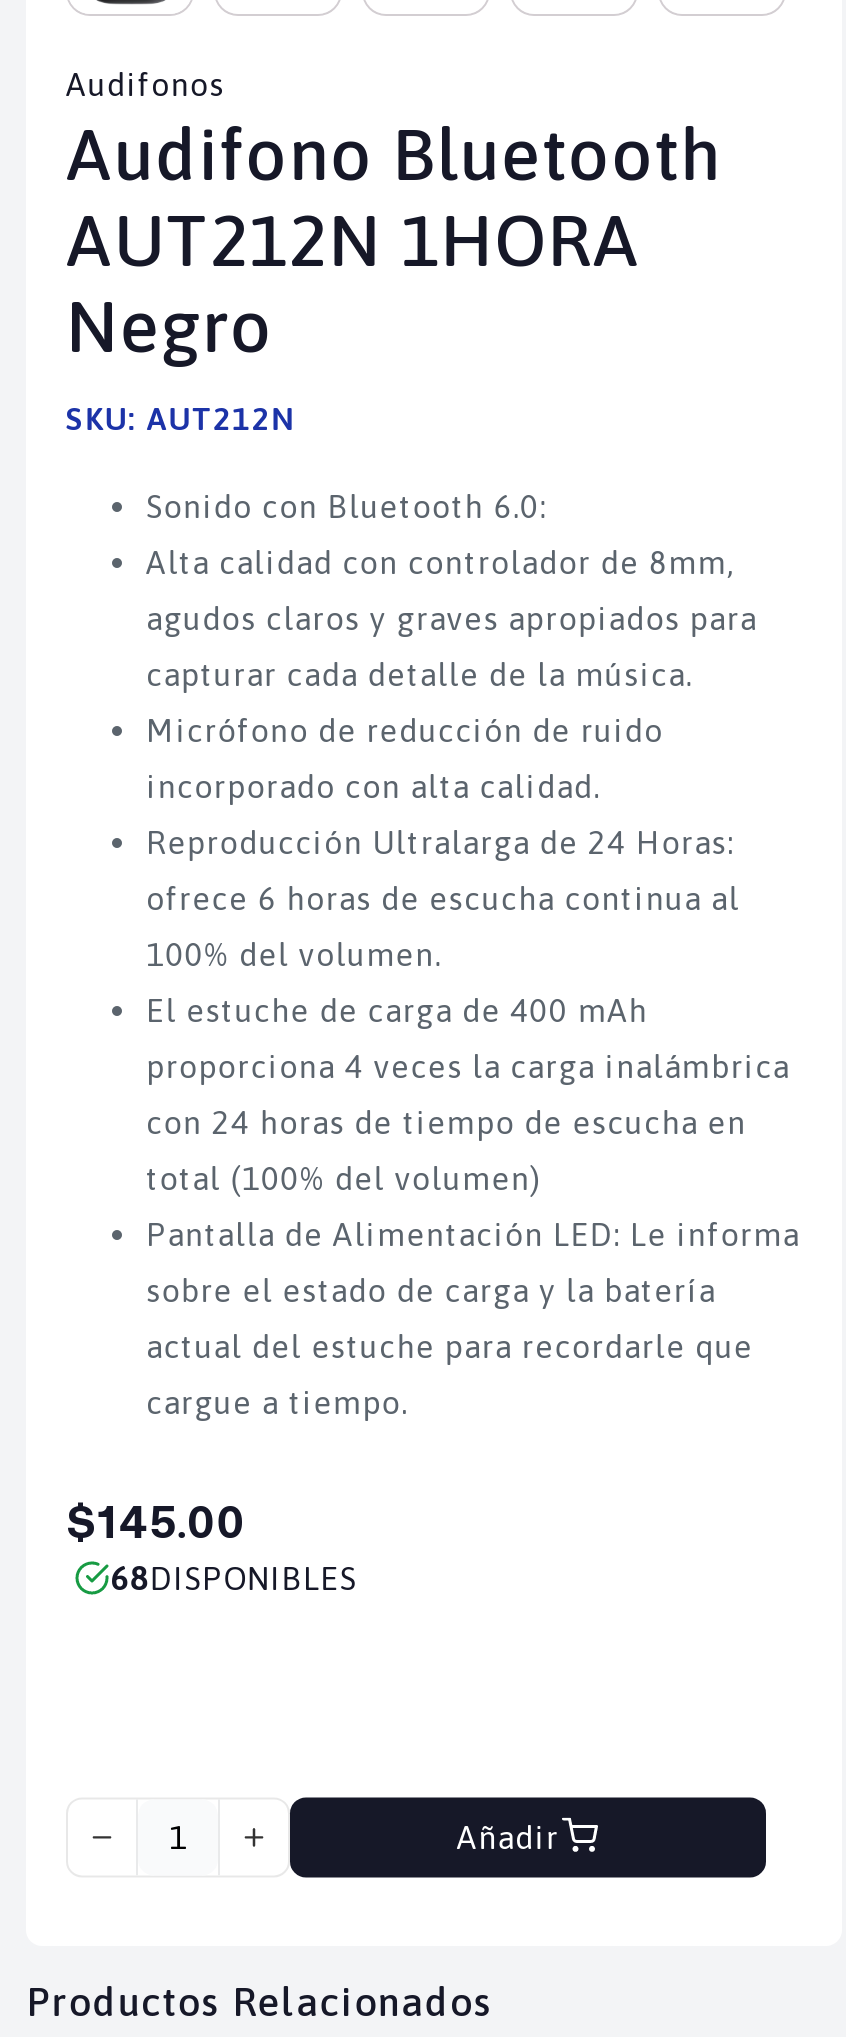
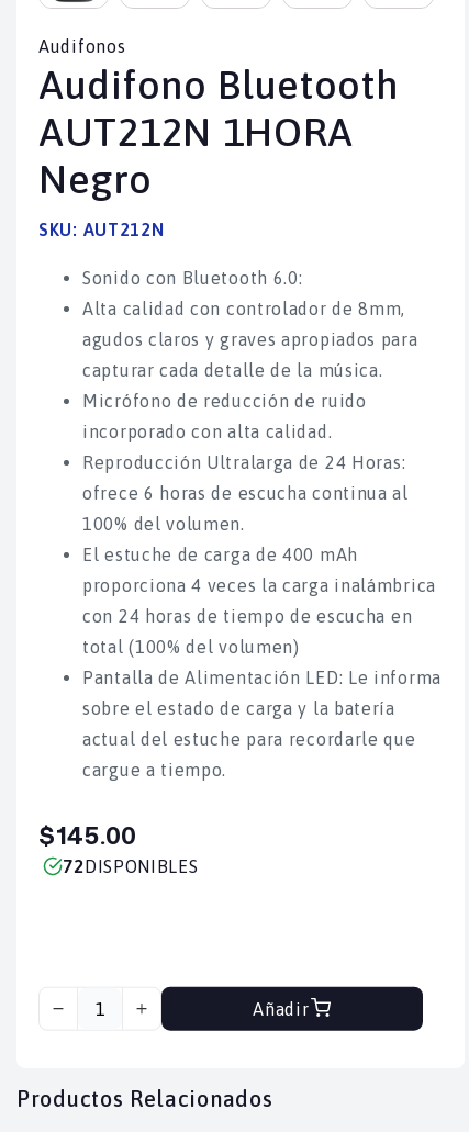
[111,1558,357,1598] 68DISPONIBLES -> [63,855,198,877] 72DISPONIBLES

